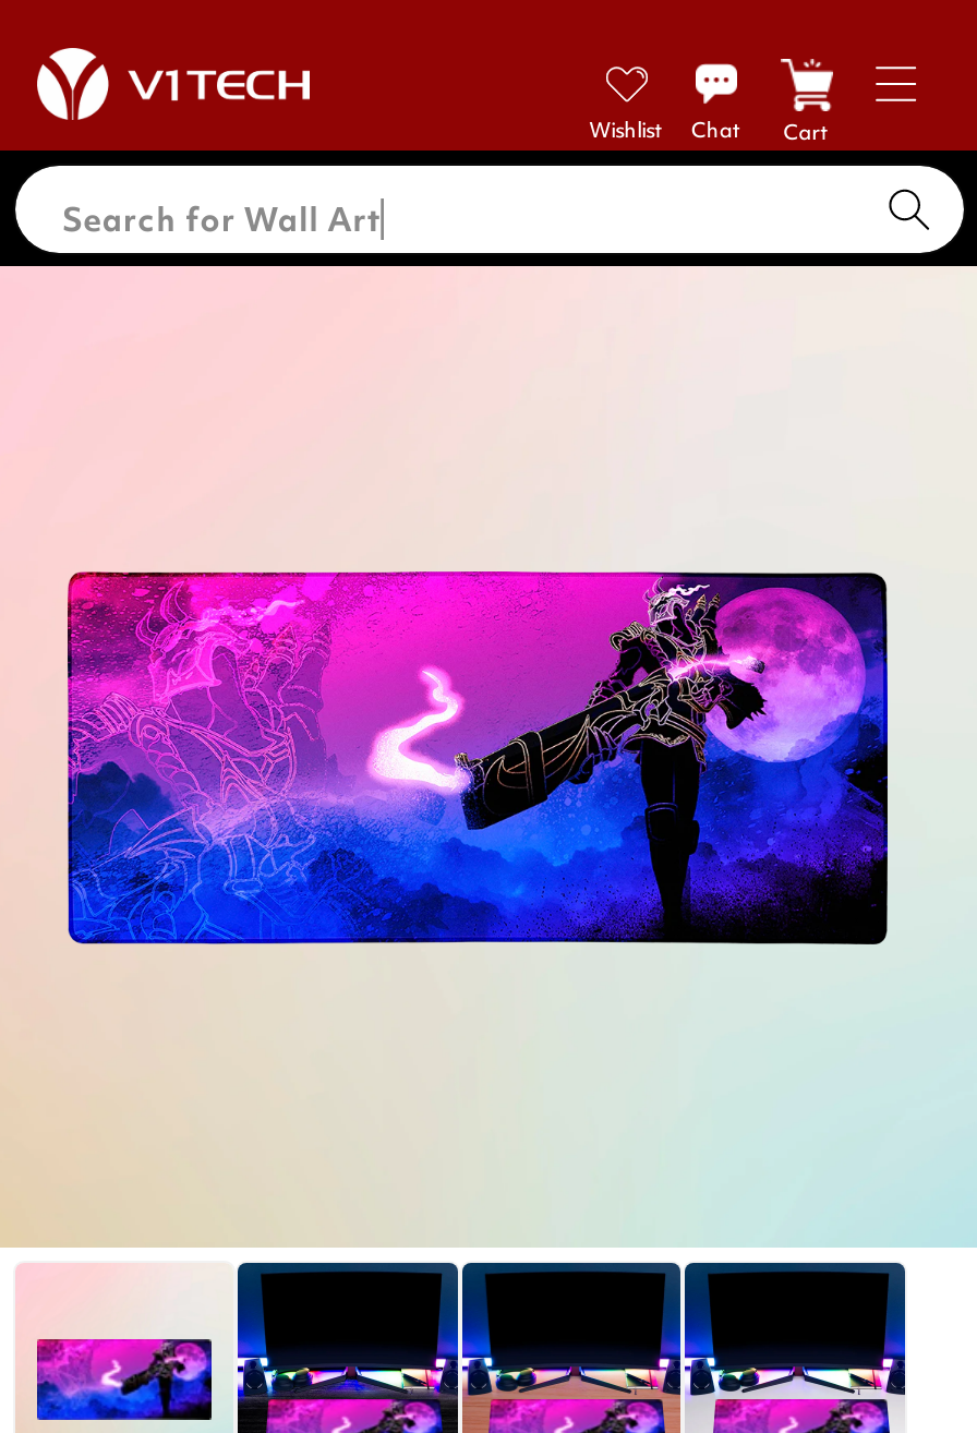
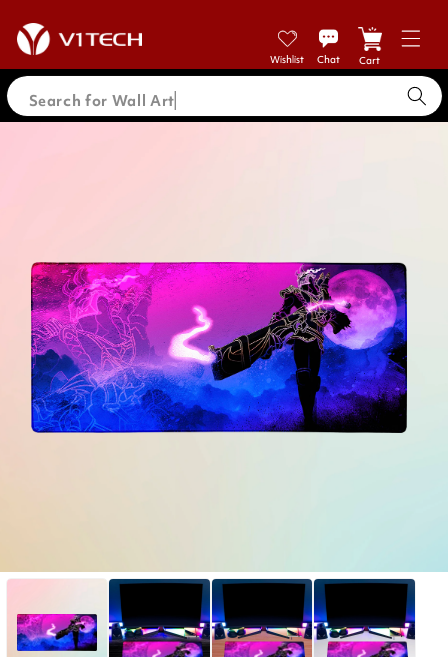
[62,198,178,239] Search -> [28,91,146,110] Search for Wall

